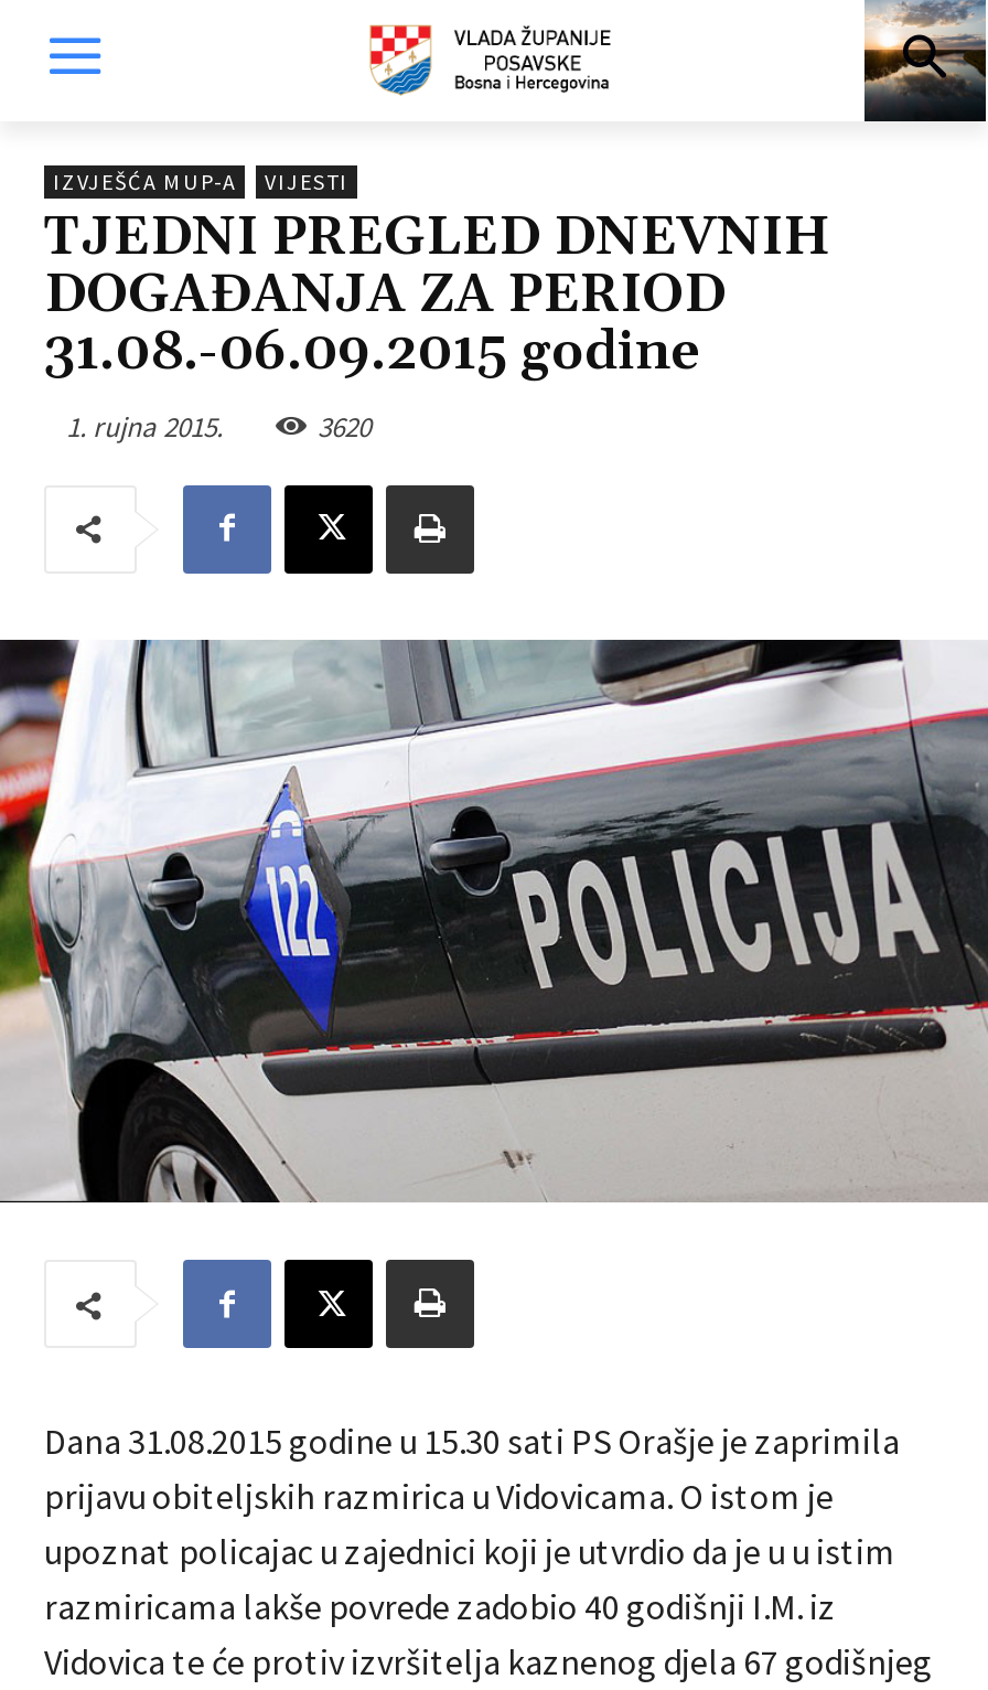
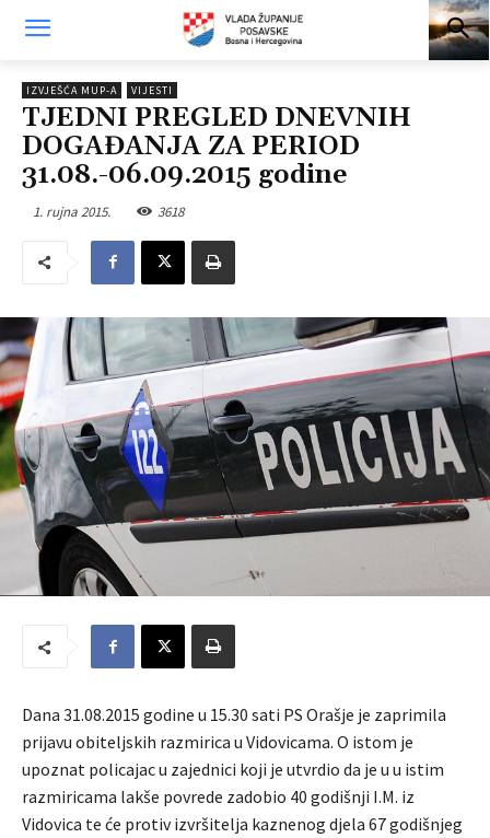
[318,408,370,445] 3620 -> [157,202,184,221] 3618

